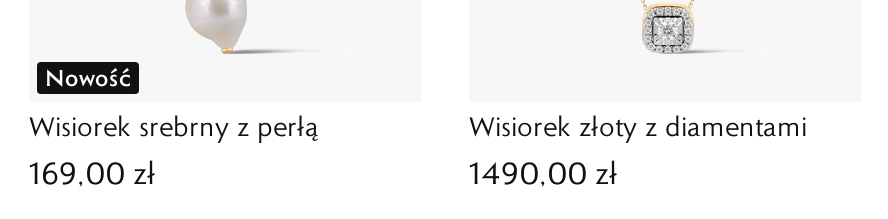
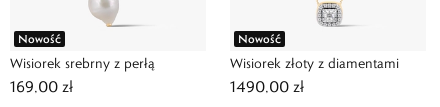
none -> [238,31,281,46] Nowość

